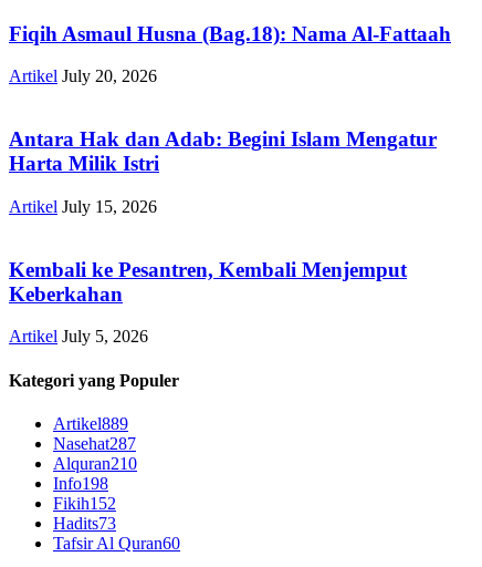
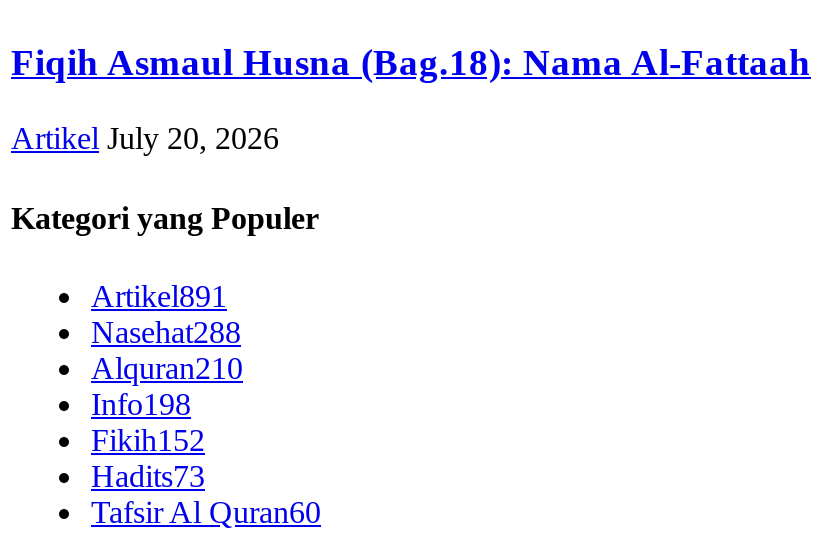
[9,128,437,346] Antara Hak dan Adab: Begini Islam Mengatur | Harta Milik Istri | Artikel July 15, 2026 | Kembali ke Pesantren, Kembali Menjemput | Keberkahan | Artikel July 5, 2026 -> none
[53,414,128,433] Artikel889 -> [91,279,227,313] Artikel891
[53,434,136,453] Nasehat287 -> [91,315,241,349] Nasehat288

